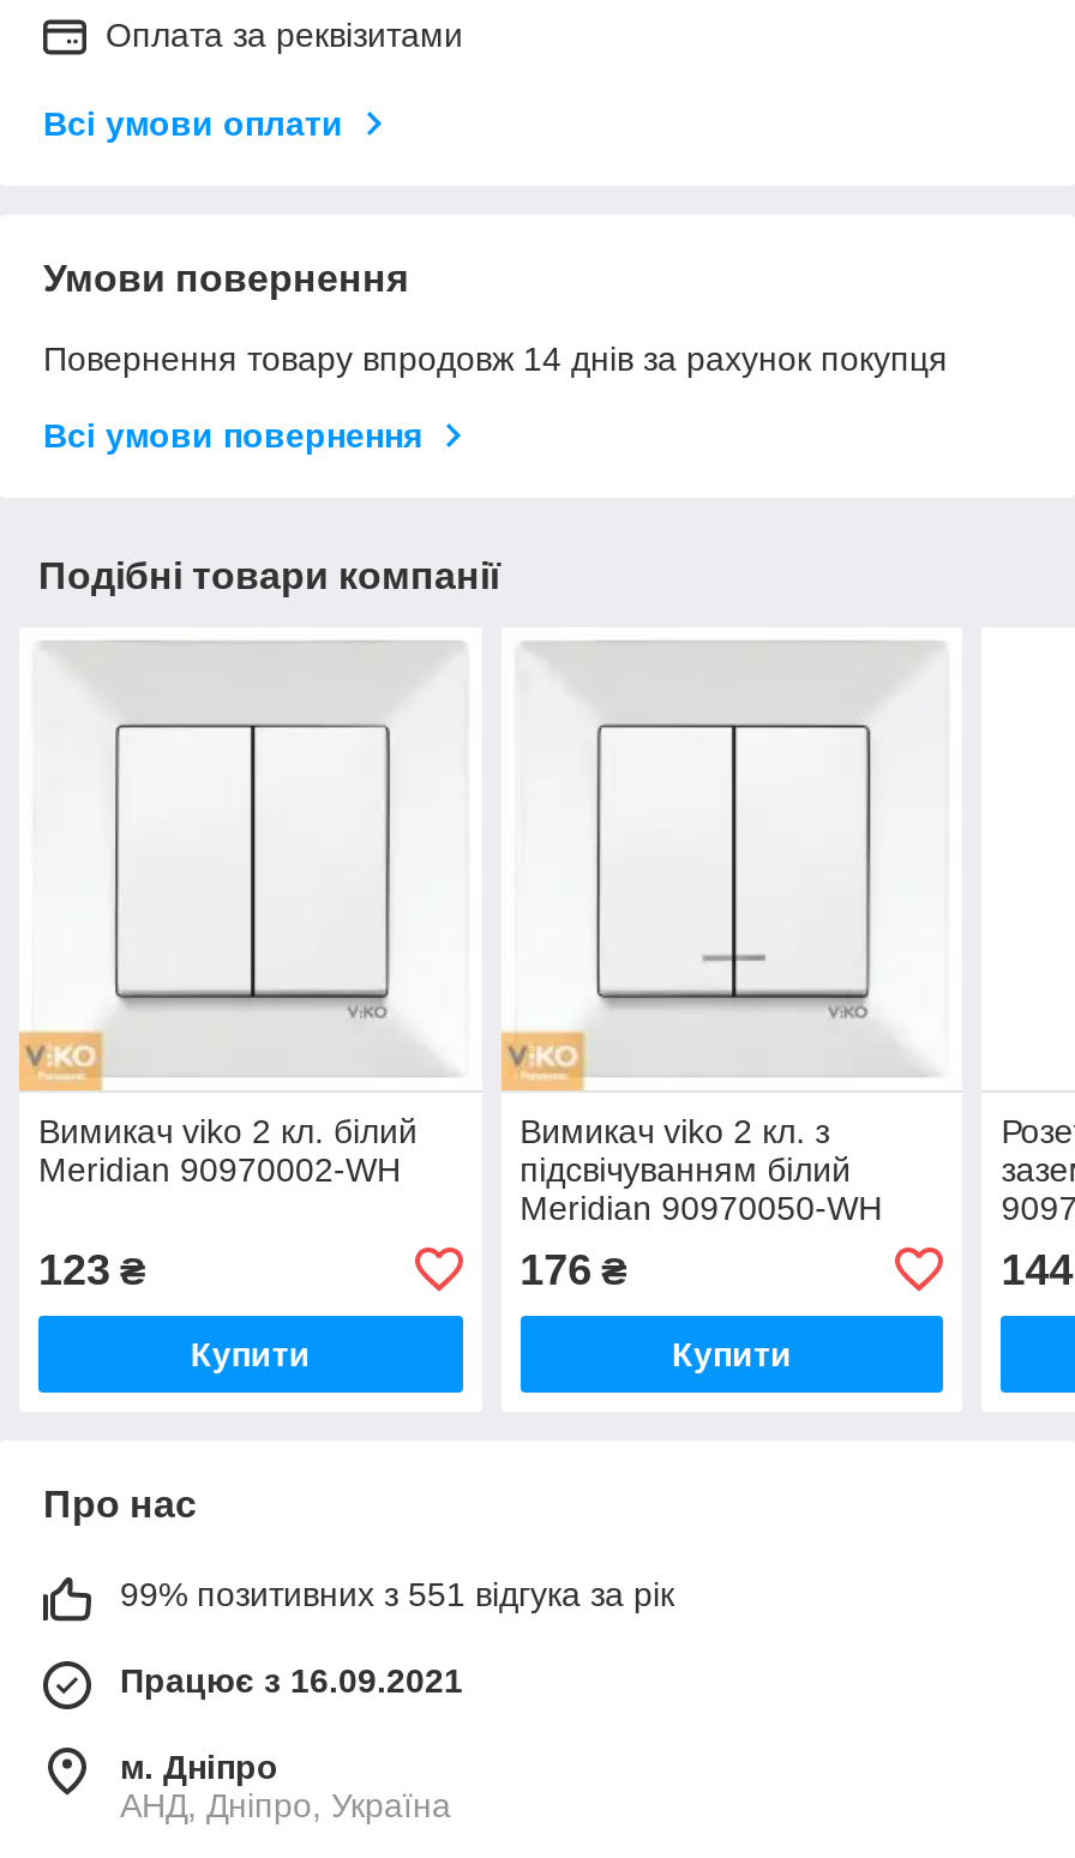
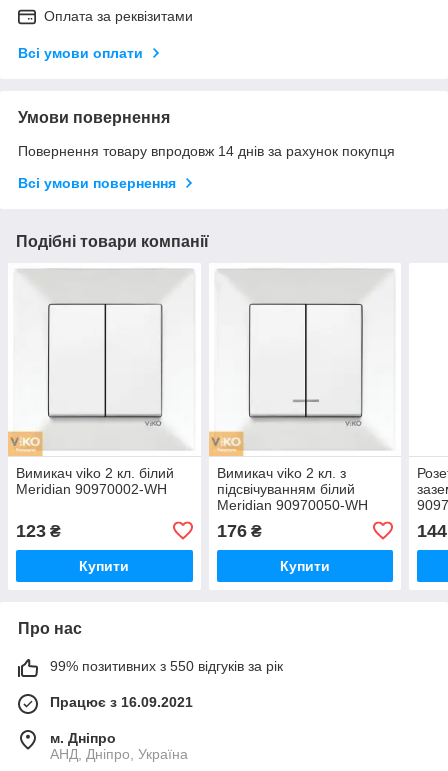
[120,1574,674,1613] 99% позитивних з 551 відгука за рік -> [50,658,283,674] 99% позитивних з 550 відгуків за рік

